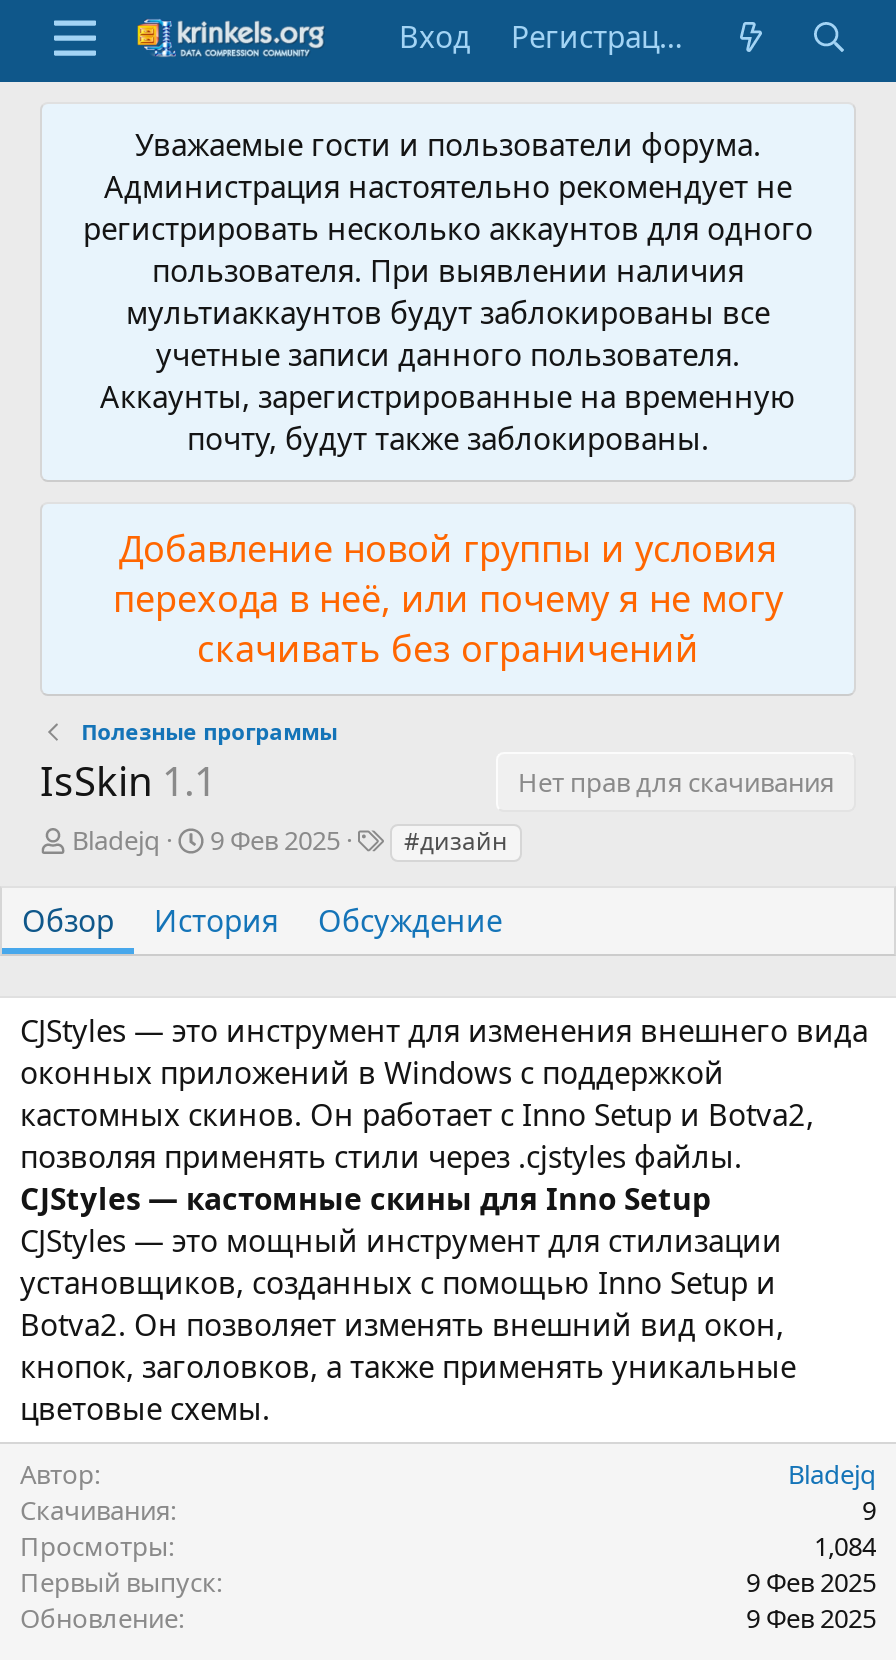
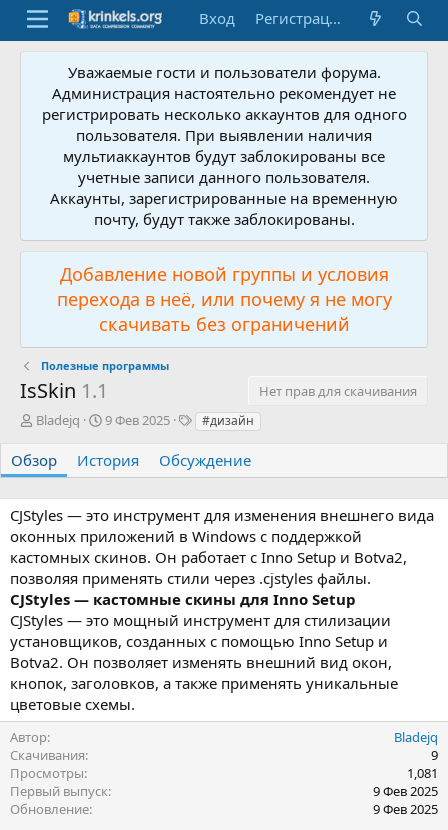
[814,1529,876,1565] 1,084 -> [407,764,438,782] 1,081

